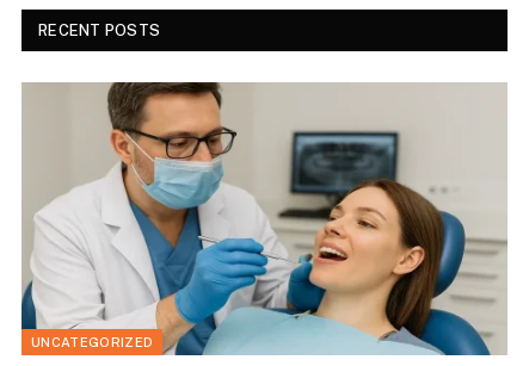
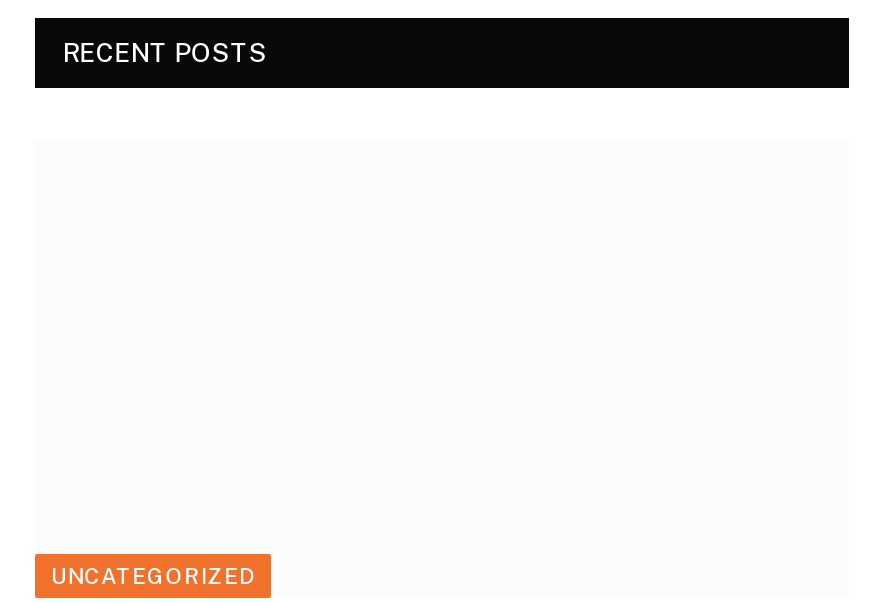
[20,81,509,356] [image] -> none

